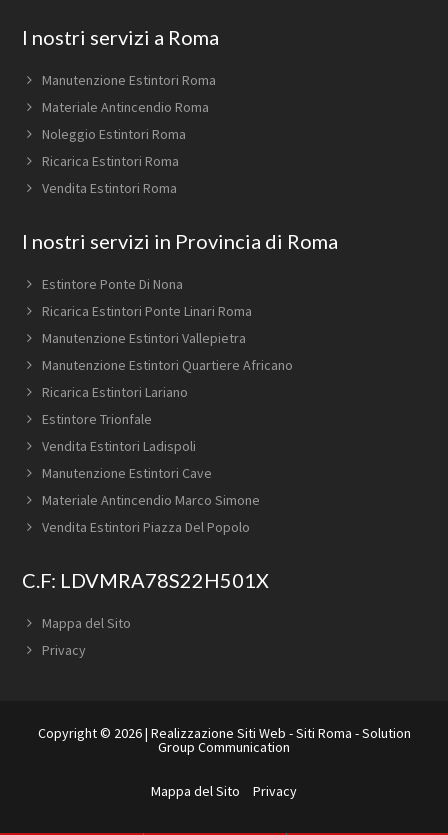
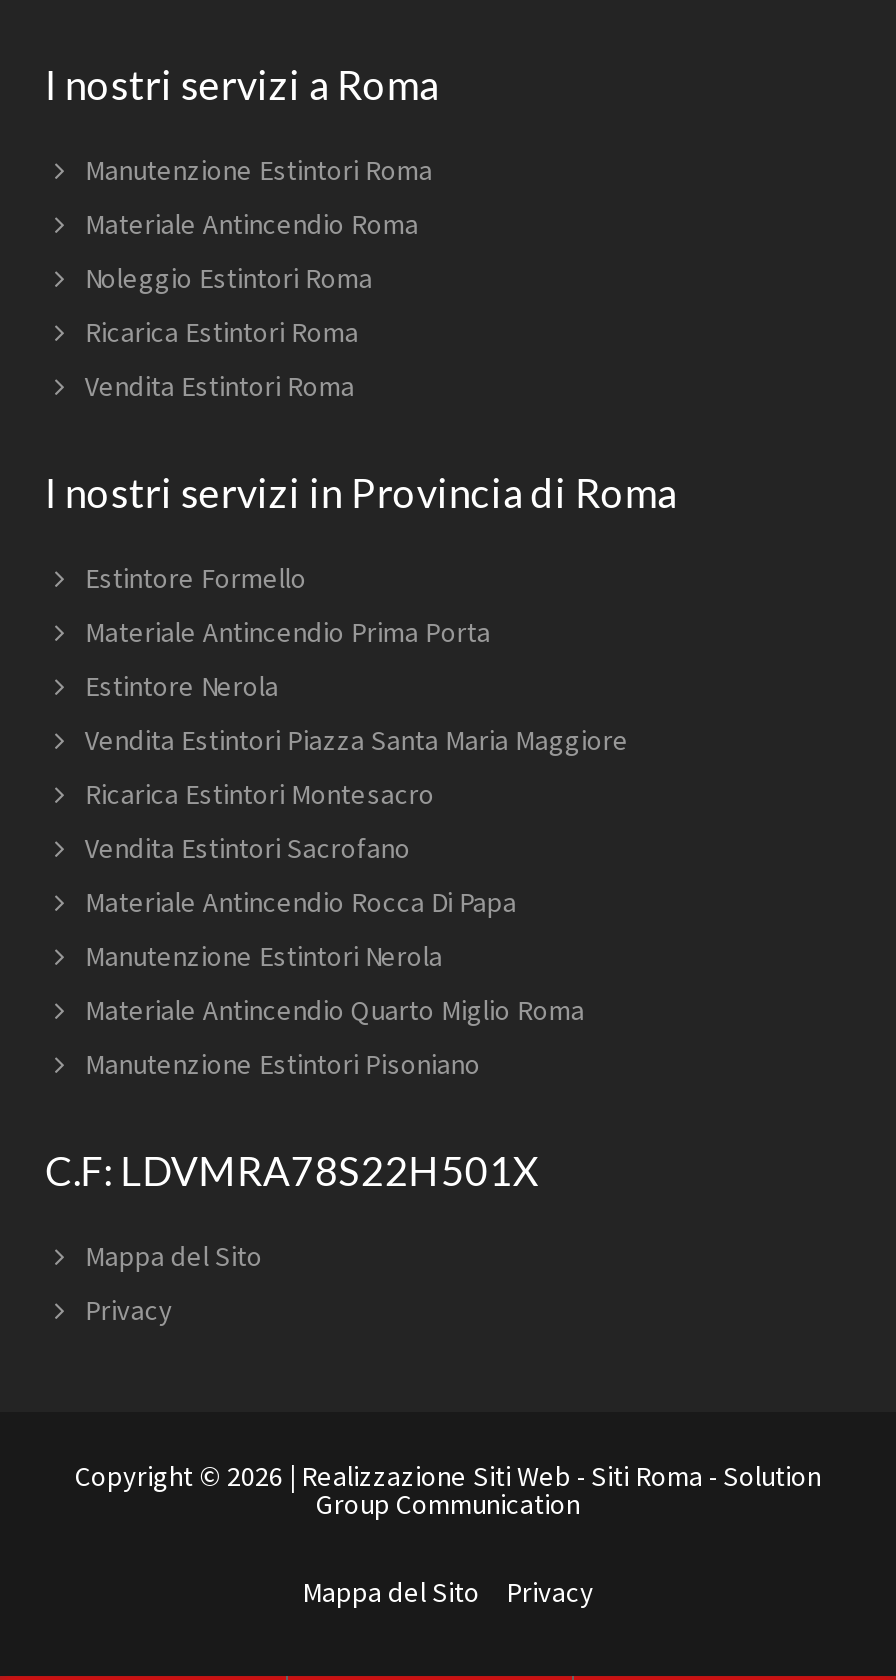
[42,275,183,293] Estintore Ponte Di Nona -> [85,560,307,596] Estintore Formello
[42,302,252,320] Ricarica Estintori Ponte Linari Roma -> [85,614,491,650] Materiale Antincendio Prima Porta
[42,329,246,347] Manutenzione Estintori Vallepietra -> [85,668,279,704] Estintore Nerola
[42,356,293,374] Manutenzione Estintori Quartiere Africano -> [85,722,629,758] Vendita Estintori Piazza Santa Maria Maggiore
[42,383,188,401] Ricarica Estintori Lariano -> [85,776,435,812] Ricarica Estintori Montesacro
[42,410,152,428] Estintore Trionfale -> [85,830,411,866] Vendita Estintori Sacrofano
[42,437,196,455] Vendita Estintori Ladispoli -> [85,884,517,920] Materiale Antincendio Rocca Di Papa
[42,464,212,482] Manutenzione Estintori Cave -> [85,938,443,974] Manutenzione Estintori Nerola
[42,491,260,509] Materiale Antincendio Marco Simone -> [85,992,585,1028] Materiale Antincendio Quarto Miglio Roma
[42,518,250,536] Vendita Estintori Piazza Del Popolo -> [85,1046,481,1082] Manutenzione Estintori Pisoniano

